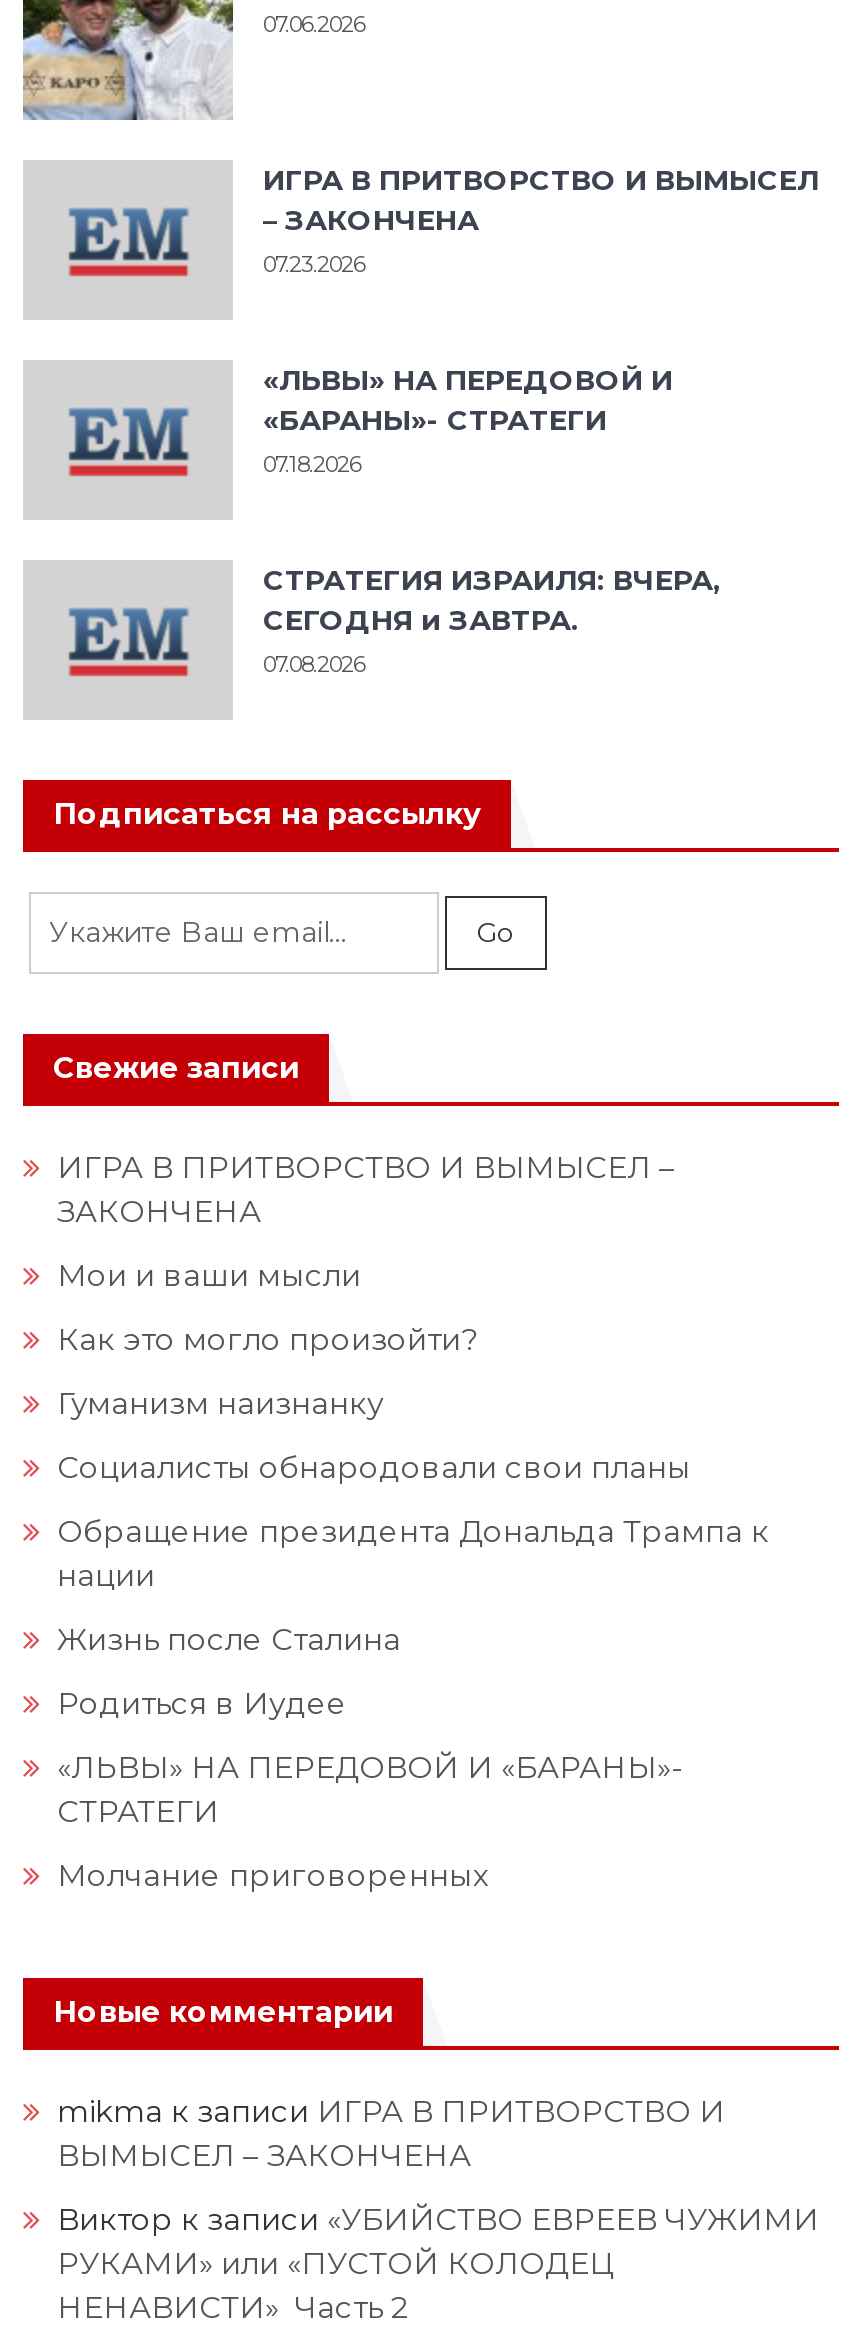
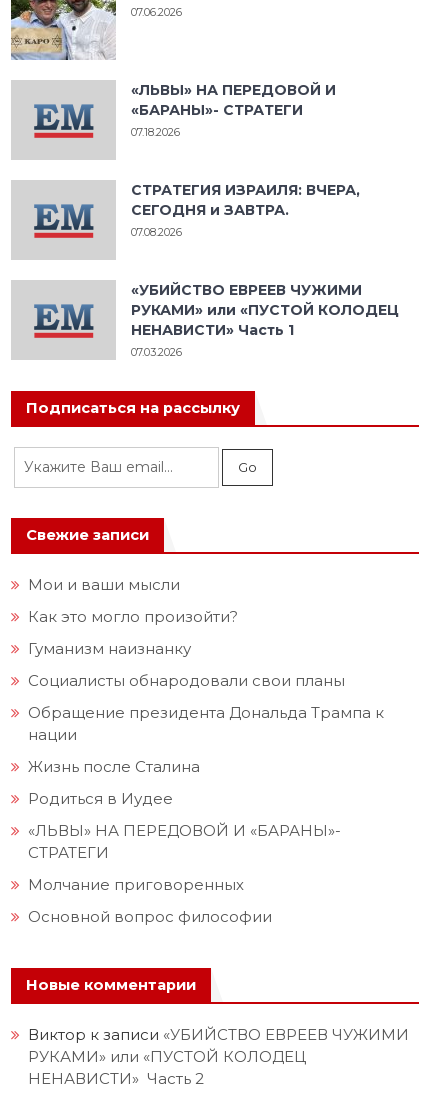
[263,161,819,277] ИГРА В ПРИТВОРСТВО И ВЫМЫСЕЛ | – ЗАКОНЧЕНА | 07.23.2026 -> none
moved [263,361,721,677] -> [131,81,360,239]: «ЛЬВЫ» НА ПЕРЕДОВОЙ И | «БАРАНЫ»- СТРАТЕГИ | 07.18.2026 | СТРАТЕГИЯ ИЗРАИЛЯ: ВЧЕРА, | СЕГОДНЯ и ЗАВТРА. | 07.08.2026
none -> [131,281,399,359] «УБИЙСТВО ЕВРЕЕВ ЧУЖИМИ | РУКАМИ» или «ПУСТОЙ КОЛОДЕЦ | НЕНАВИСТИ» Часть 1 | 07.03.2026
[57,1147,675,1229] ИГРА В ПРИТВОРСТВО И ВЫМЫСЕЛ – | ЗАКОНЧЕНА -> none
none -> [28,907,272,926] Основной вопрос философии
[57,2091,725,2173] mikma к записи ИГРА В ПРИТВОРСТВО И | ВЫМЫСЕЛ – ЗАКОНЧЕНА -> none

